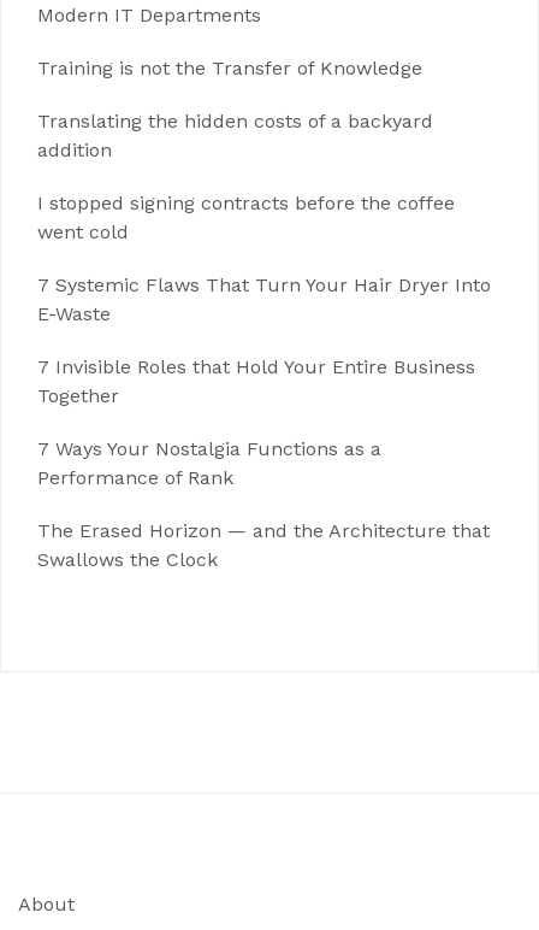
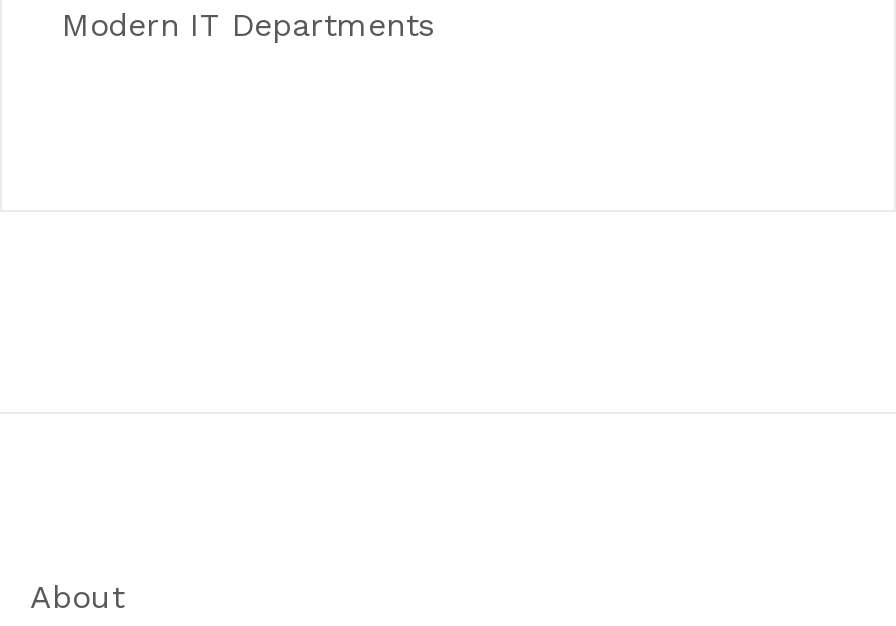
[37,56,491,571] Training is not the Transfer of Knowledge | Translating the hidden costs of a backyard | addition | I stopped signing contracts before the coffee | went cold | 7 Systemic Flaws That Turn Your Hair Dryer Into | E-Waste | 7 Invisible Roles that Hold Your Entire Business | Together | 7 Ways Your Nostalgia Functions as a | Performance of Rank | The Erased Horizon — and the Architecture that | Swallows the Clock -> none

